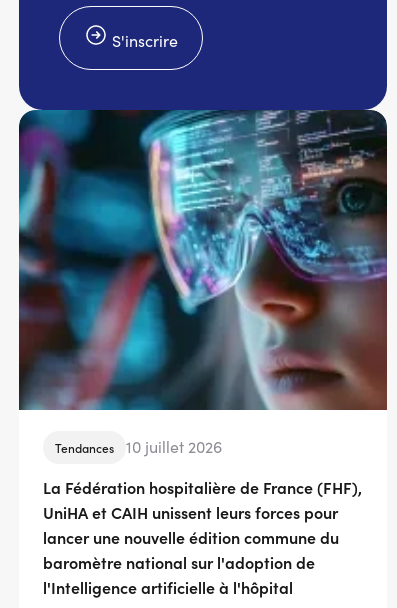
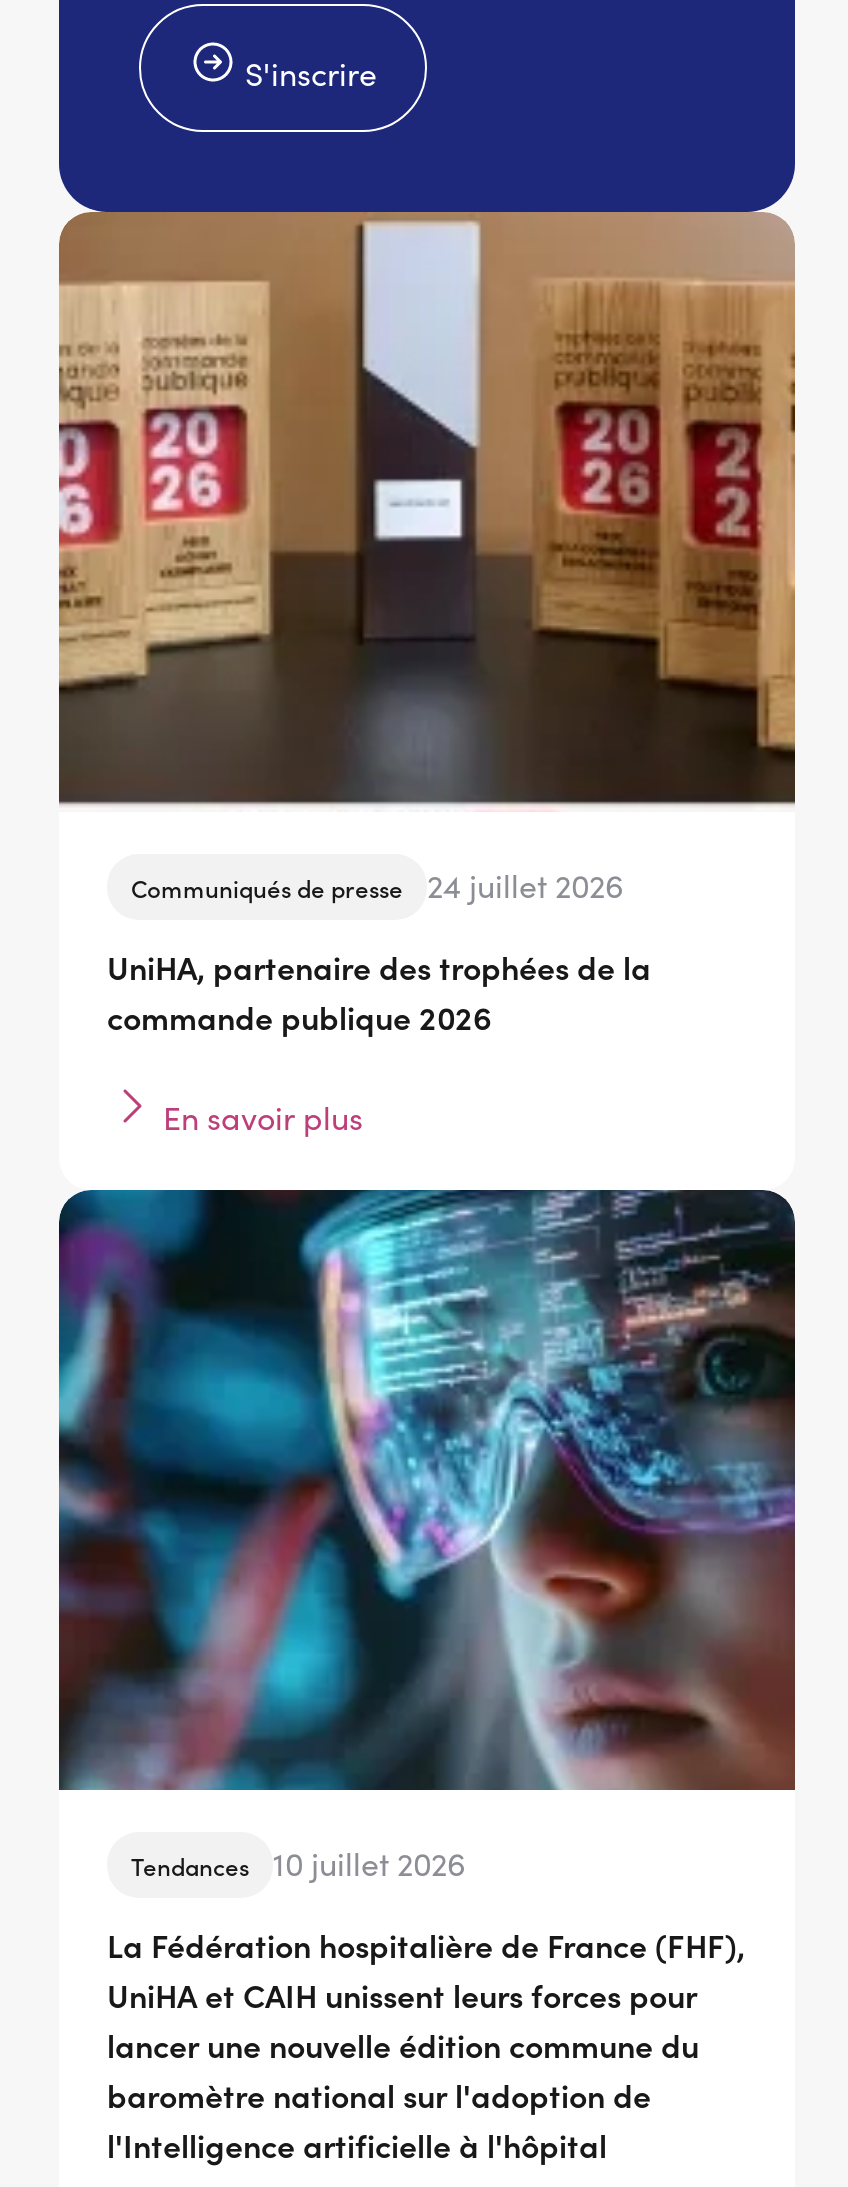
none -> [57,210,797,1138] [image] | Communiqués de presse | 24 juillet 2026 | UniHA, partenaire des trophées de la | commande publique 2026 | En savoir plus

